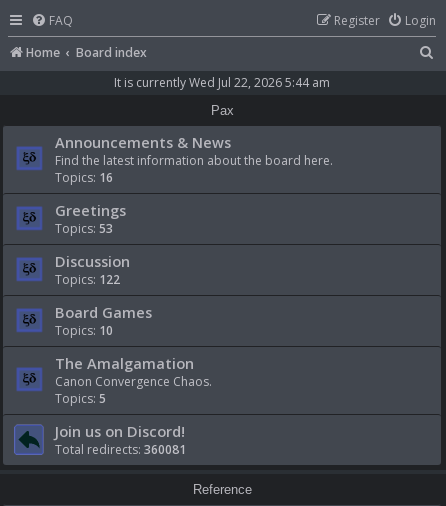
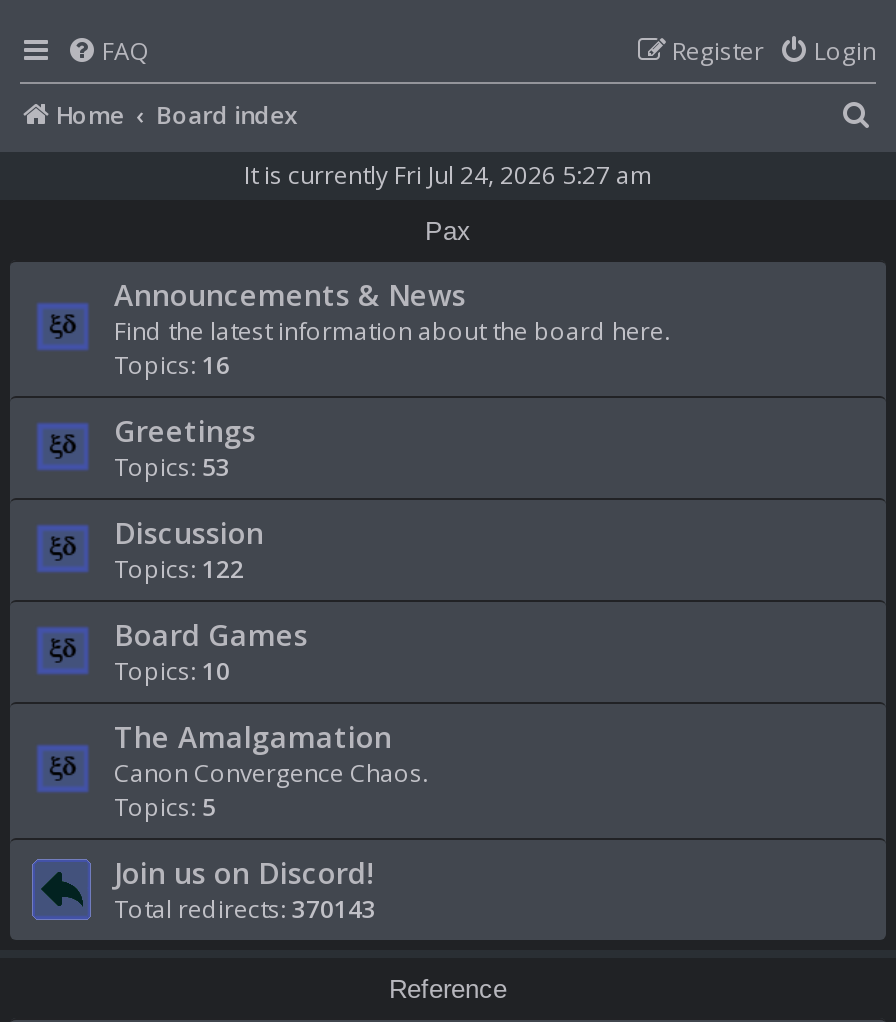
[114,74,330,91] It is currently Wed Jul 22, 2026 5:44 am -> [244,158,652,192] It is currently Fri Jul 24, 2026 5:27 am
[55,441,186,458] Total redirects: 360081 -> [114,892,376,926] Total redirects: 370143

